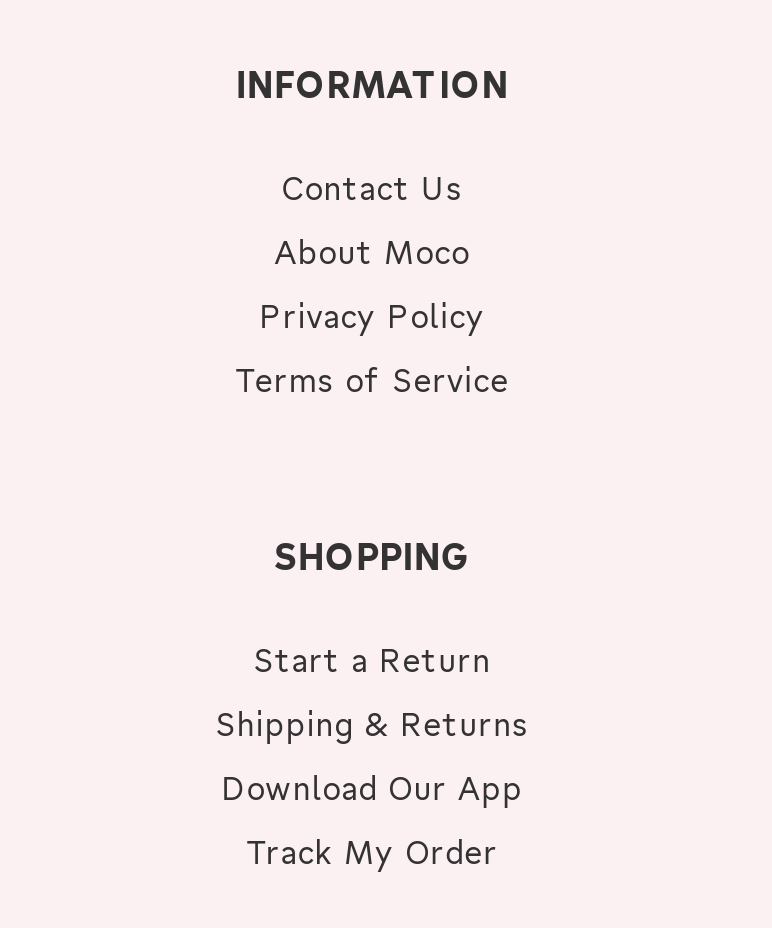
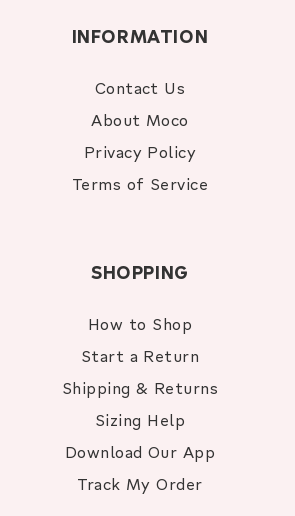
none -> [88,313,192,334] How to Shop
none -> [95,409,185,430] Sizing Help

